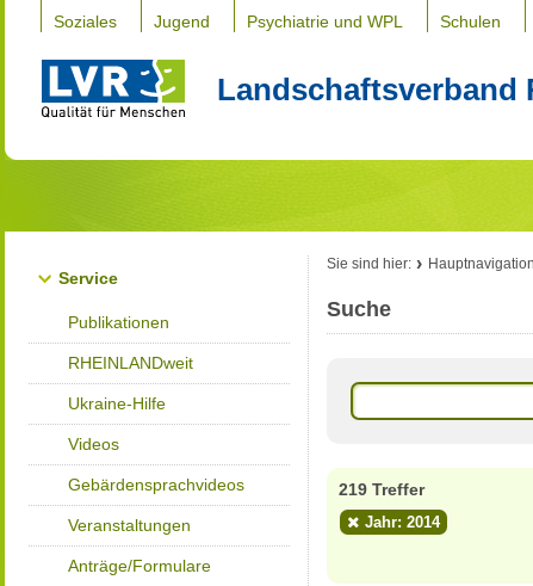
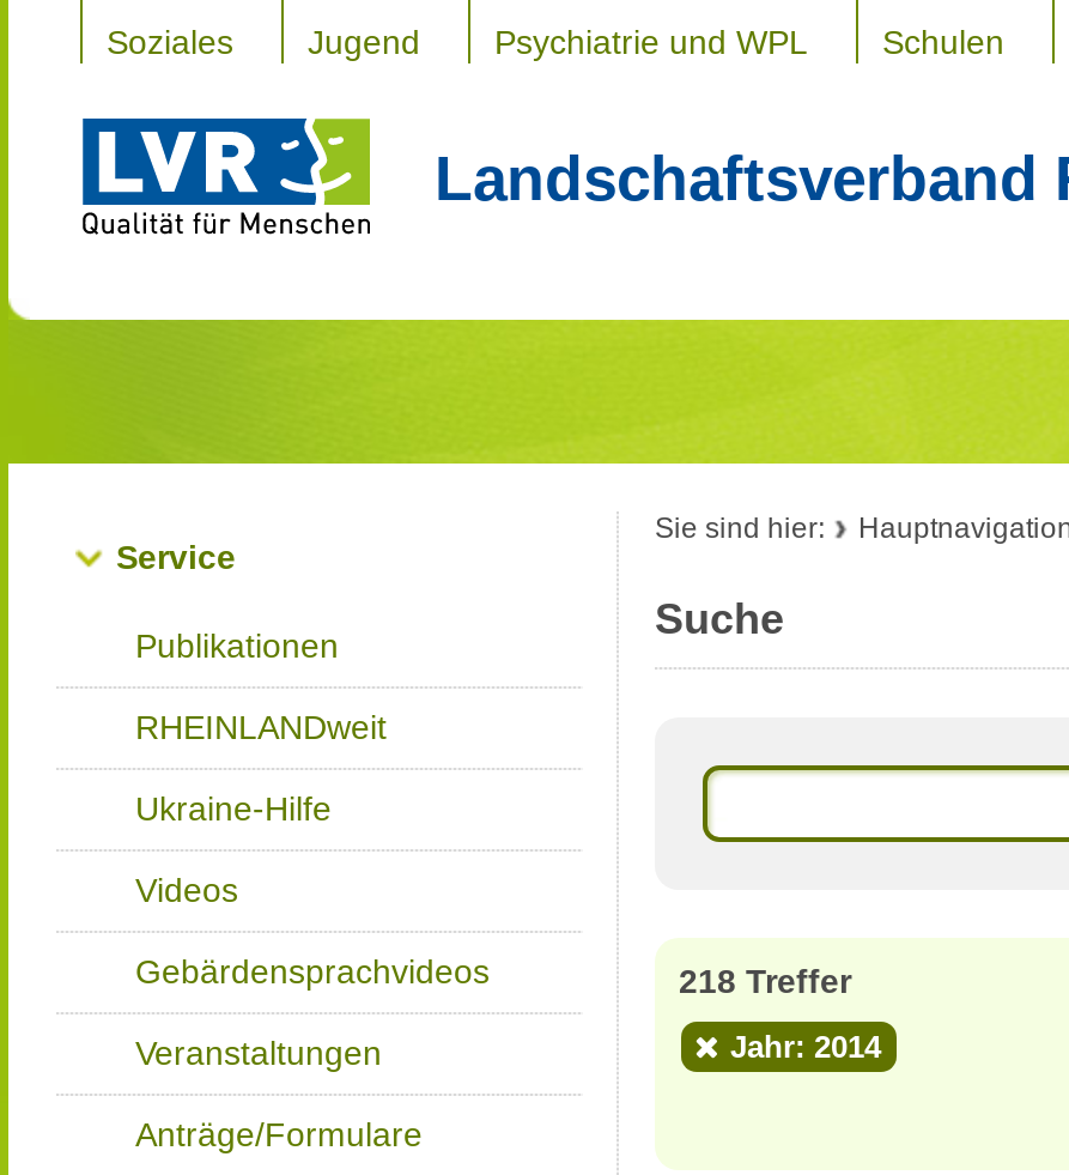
[339,480,424,499] 219 Treffer -> [679,962,851,1000] 218 Treffer

